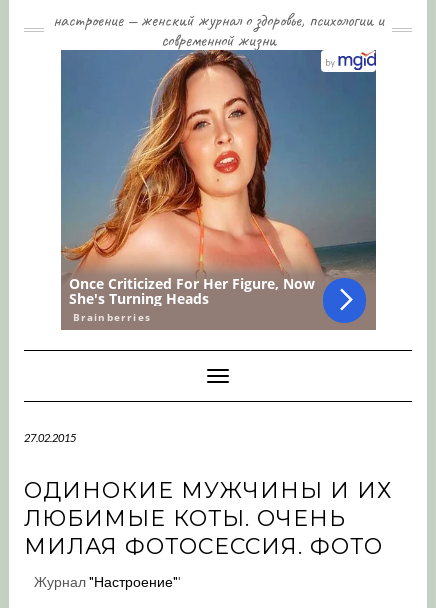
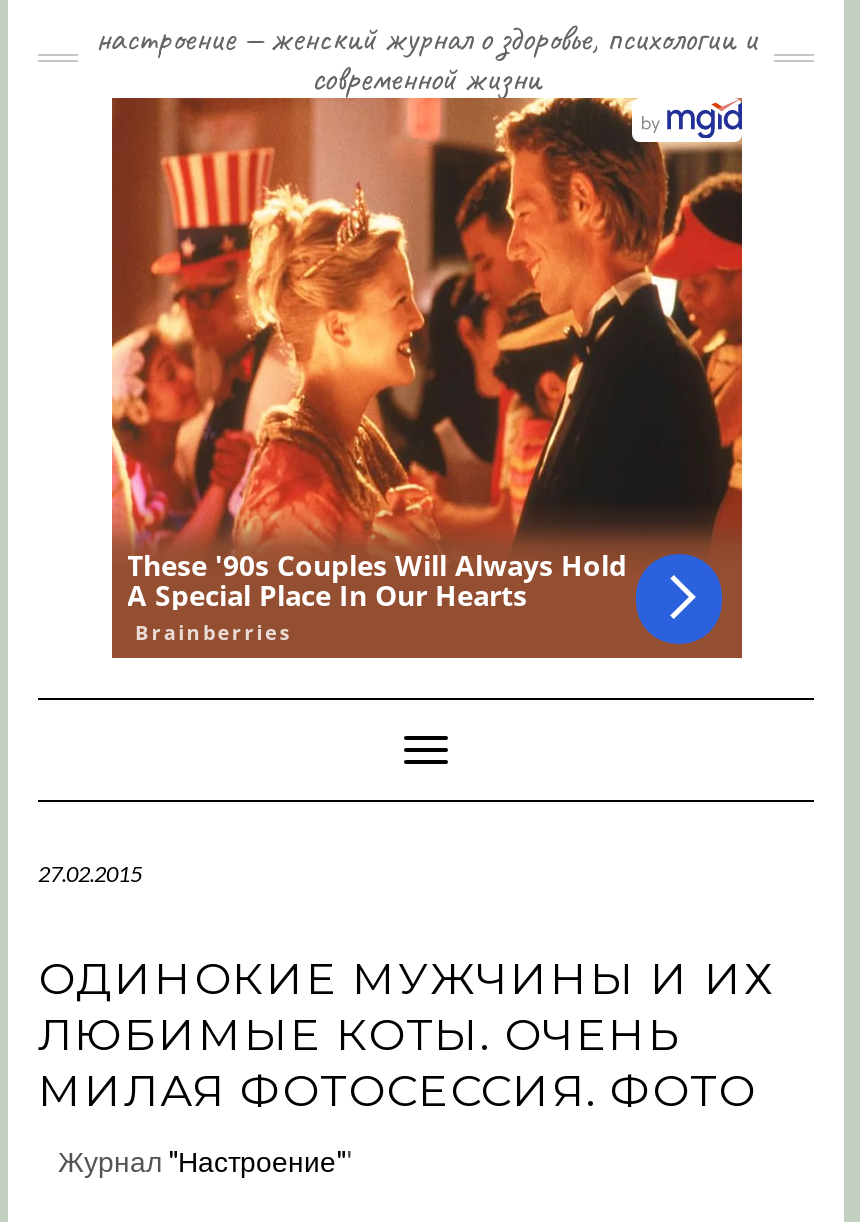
[60,49,377,330] [image] -> [110,96,744,658] [image]

